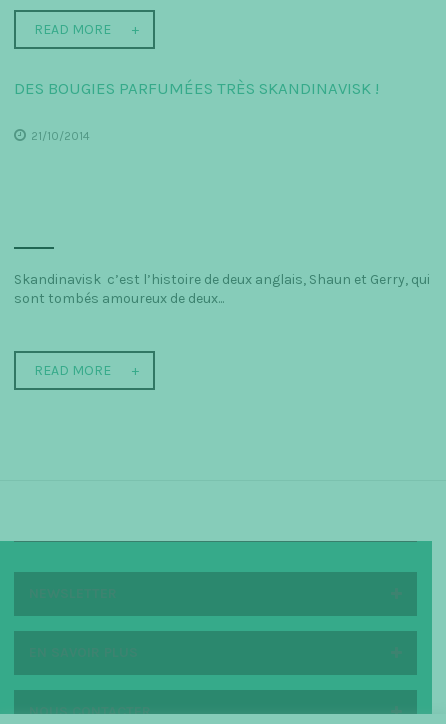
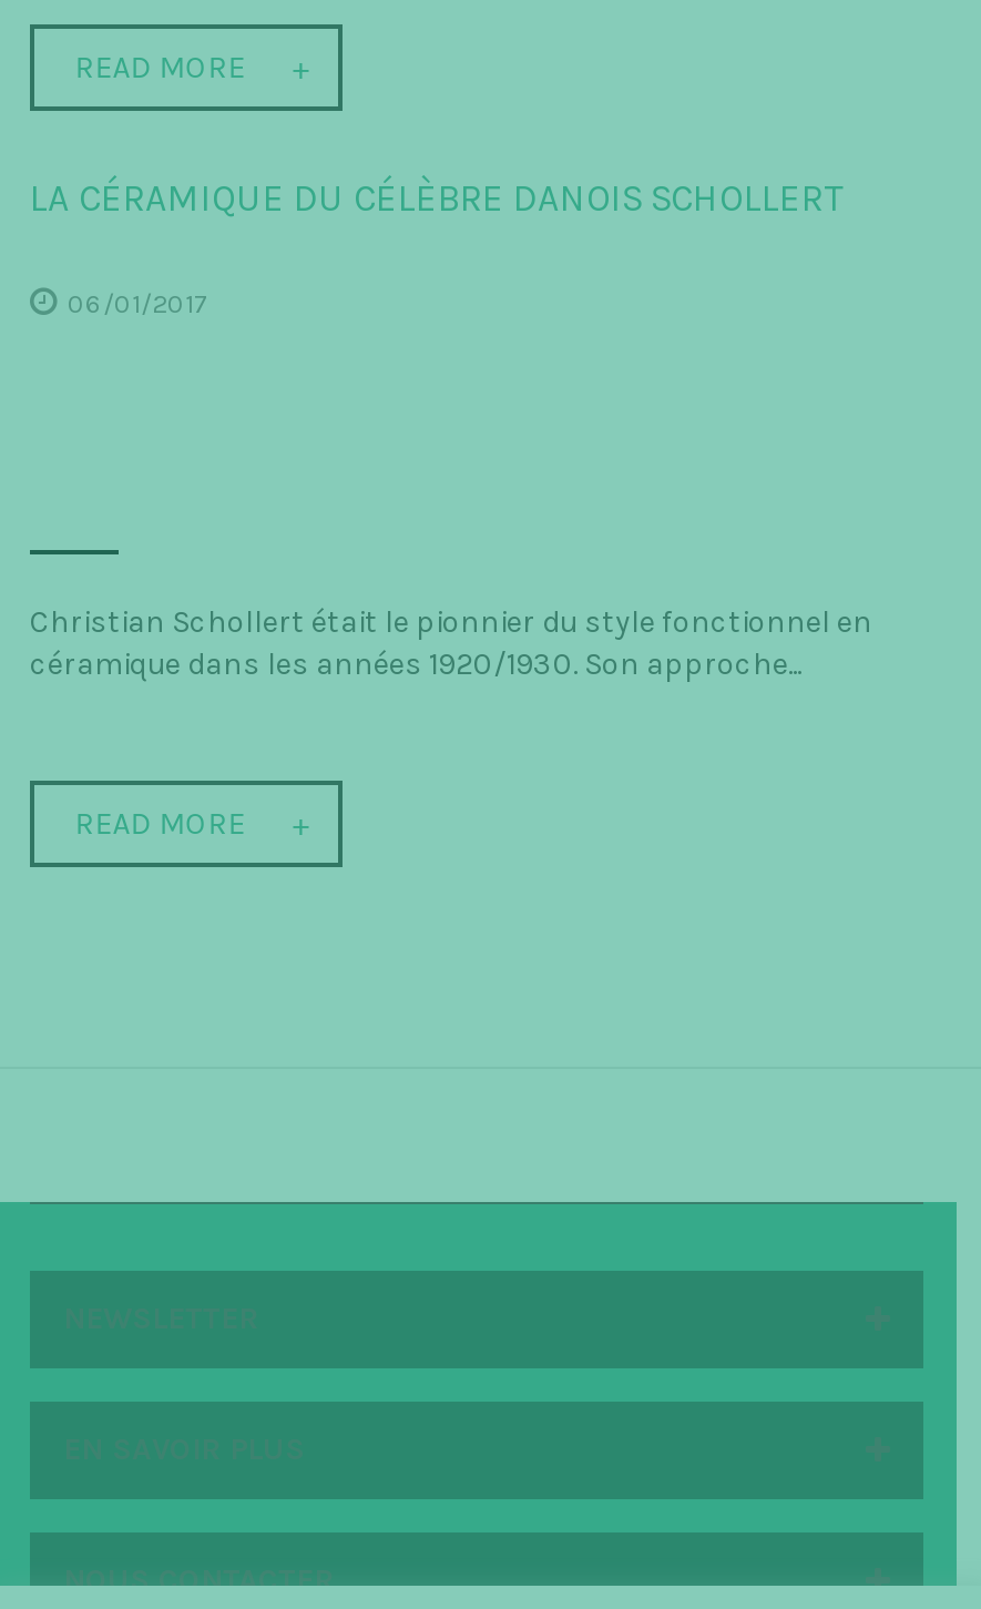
[14,79,379,98] DES BOUGIES PARFUMÉES TRÈS SKANDINAVISK ! -> [30,178,844,220] LA CÉRAMIQUE DU CÉLÈBRE DANOIS SCHOLLERT
[31,129,90,143] 21/10/2014 -> [68,289,207,320] 06/01/2017
[14,271,430,307] Skandinavisk c’est l’histoire de deux anglais, Shaun et Gerry, qui | sont tombés amoureux de deux... -> [30,604,872,684] Christian Schollert était le pionnier du style fonctionnel en | céramique dans les années 1920/1930. Son approche...

